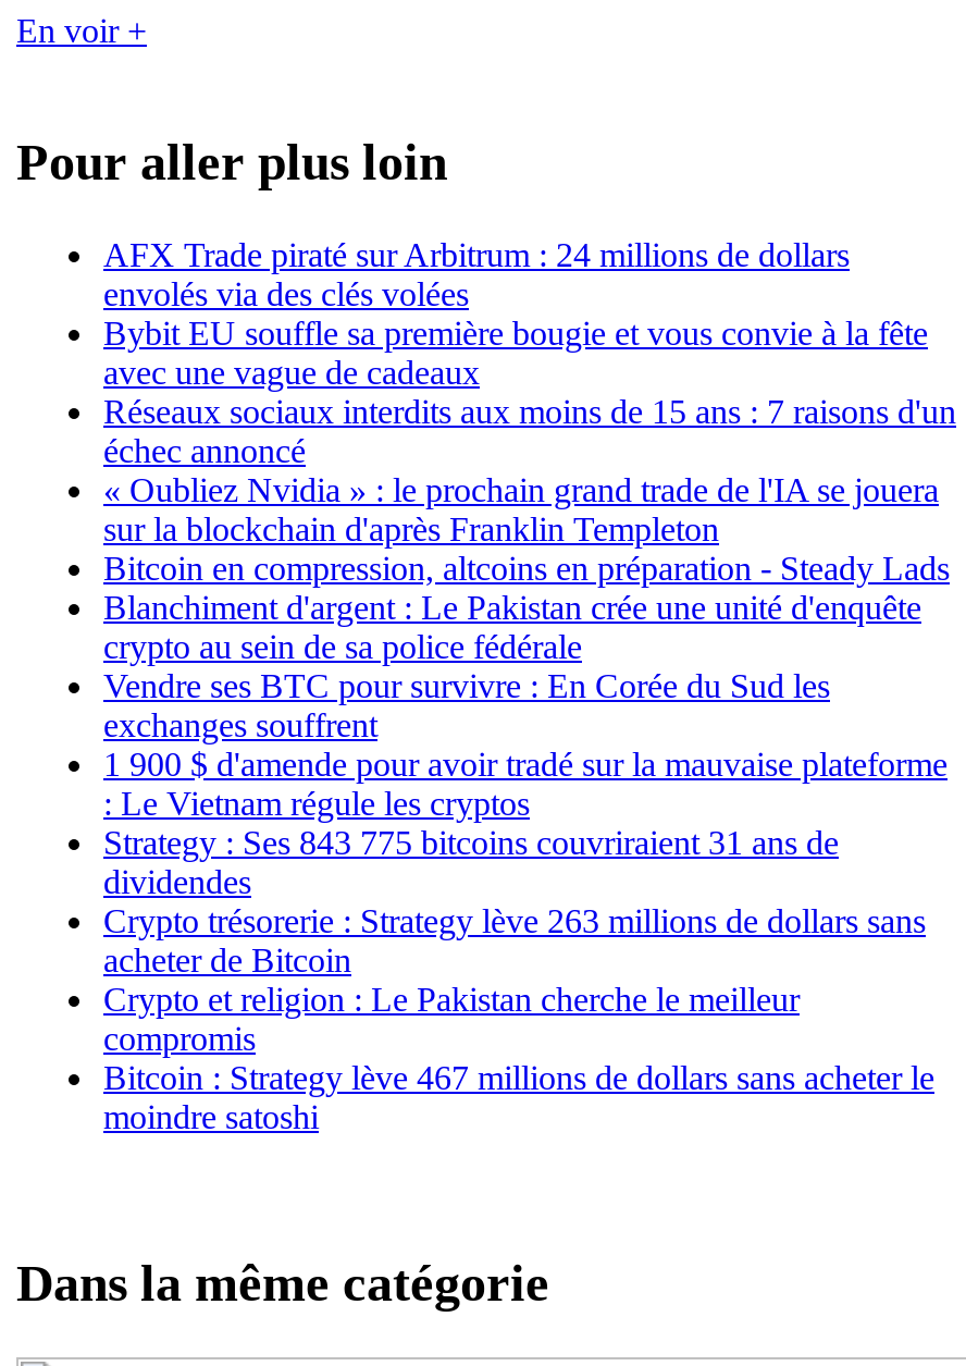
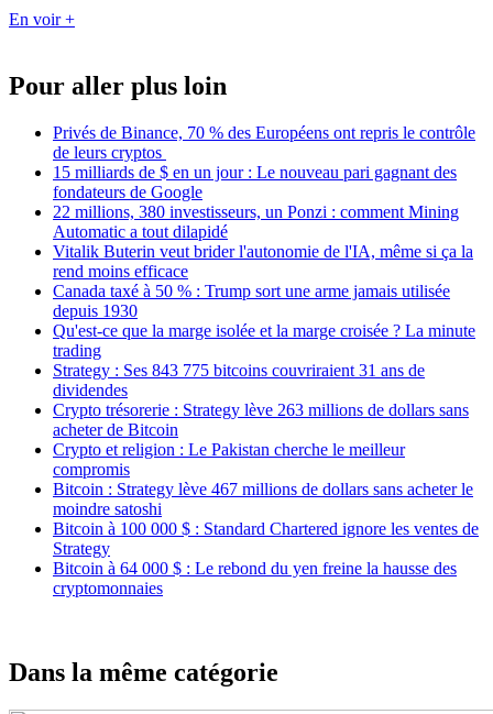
[103,236,956,821] AFX Trade piraté sur Arbitrum : 24 millions de dollars | envolés via des clés volées | Bybit EU souffle sa première bougie et vous convie à la fête | avec une vague de cadeaux | Réseaux sociaux interdits aux moins de 15 ans : 7 raisons d'un | échec annoncé | « Oubliez Nvidia » : le prochain grand trade de l'IA se jouera | sur la blockchain d'après Franklin Templeton | Bitcoin en compression, altcoins en préparation - Steady Lads | Blanchiment d'argent : Le Pakistan crée une unité d'enquête | crypto au sein de sa police fédérale | Vendre ses BTC pour survivre : En Corée du Sud les | exchanges souffrent | 1 900 $ d'amende pour avoir tradé sur la mauvaise plateforme | : Le Vietnam régule les cryptos -> [53,123,475,360] Privés de Binance, 70 % des Européens ont repris le contrôle | de leurs cryptos | 15 milliards de $ en un jour : Le nouveau pari gagnant des | fondateurs de Google | 22 millions, 380 investisseurs, un Ponzi : comment Mining | Automatic a tout dilapidé | Vitalik Buterin veut brider l'autonomie de l'IA, même si ça la | rend moins efficace | Canada taxé à 50 % : Trump sort une arme jamais utilisée | depuis 1930 | Qu'est-ce que la marge isolée et la marge croisée ? La minute | trading
moved [103,824,934,1135] -> [53,361,473,518]: Strategy : Ses 843 775 bitcoins couvriraient 31 ans de | dividendes | Crypto trésorerie : Strategy lève 263 millions de dollars sans | acheter de Bitcoin | Crypto et religion : Le Pakistan cherche le meilleur | compromis | Bitcoin : Strategy lève 467 millions de dollars sans acheter le | moindre satoshi
none -> [53,519,479,597] Bitcoin à 100 000 $ : Standard Chartered ignore les ventes de | Strategy | Bitcoin à 64 000 $ : Le rebond du yen freine la hausse des | cryptomonnaies

